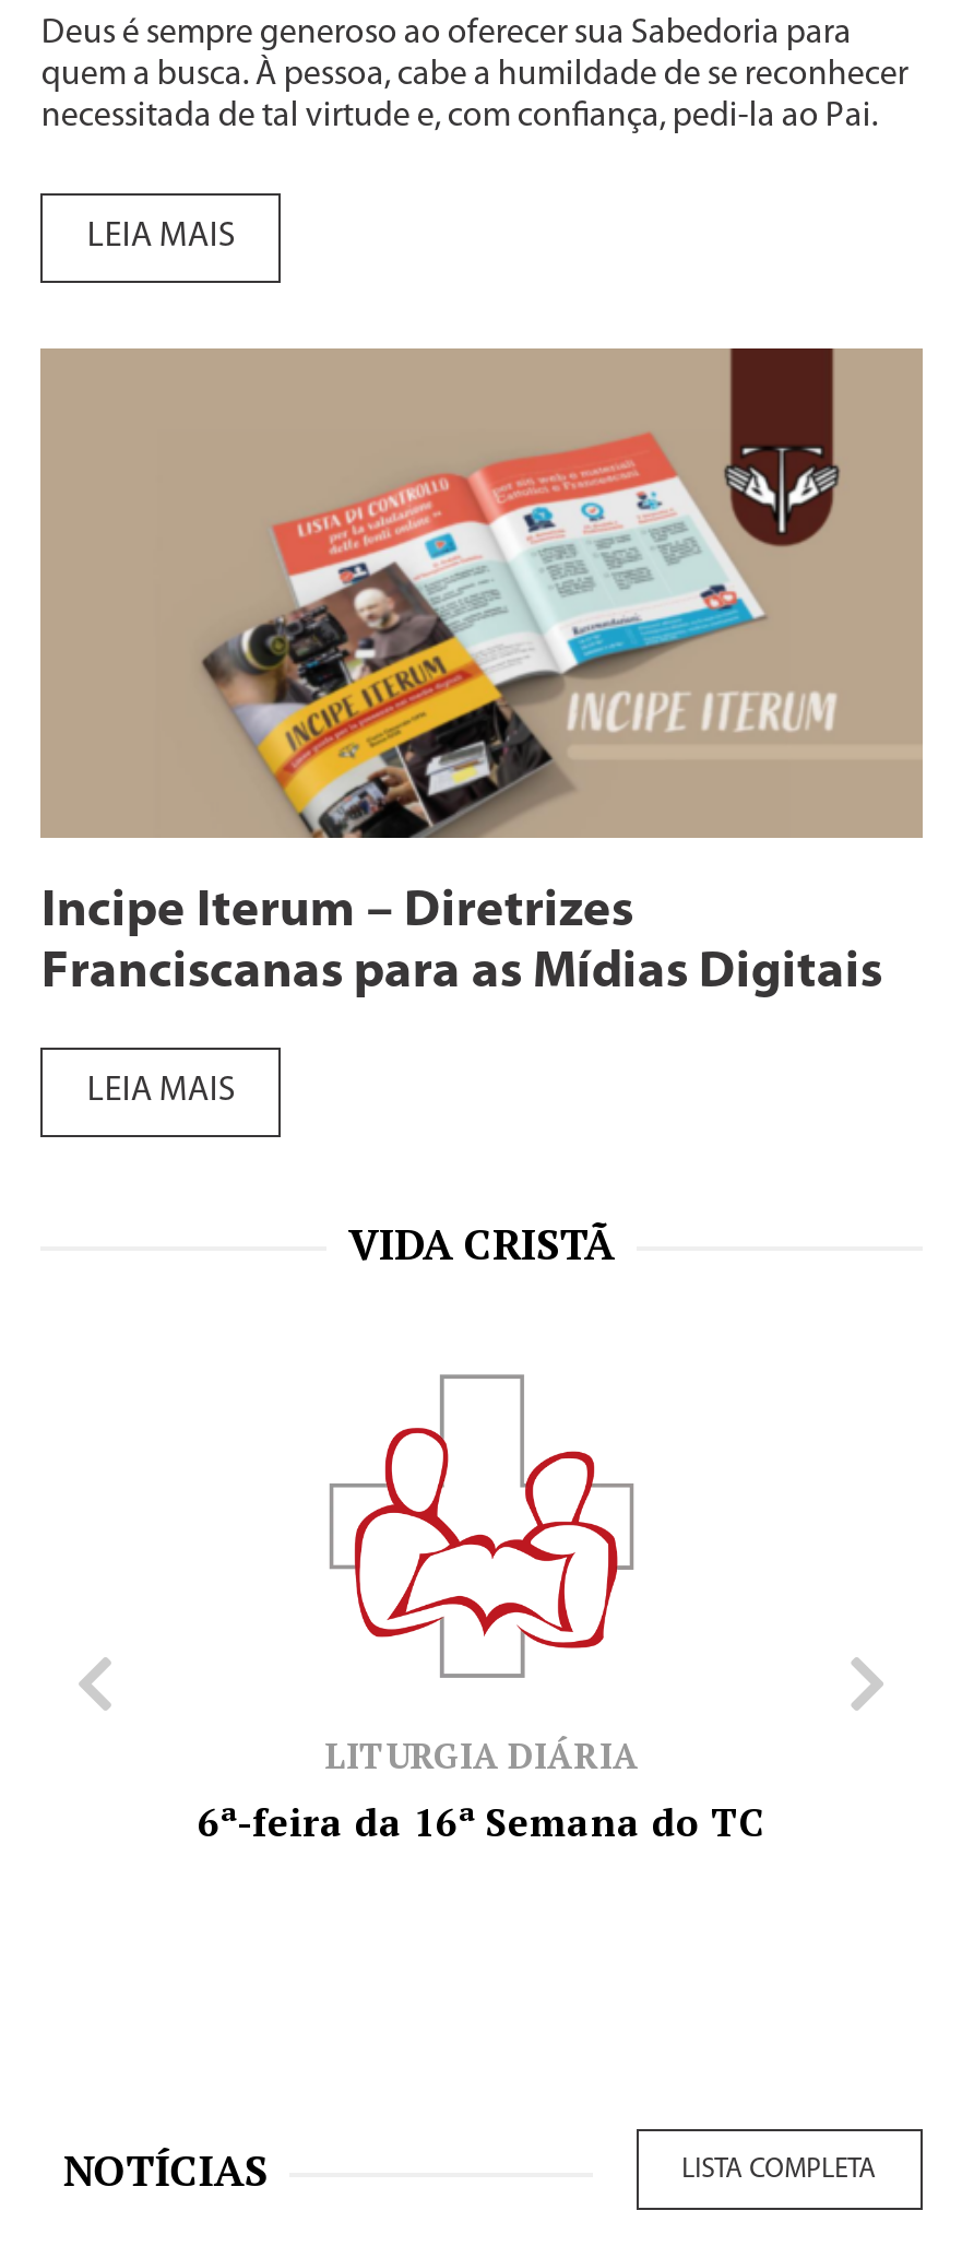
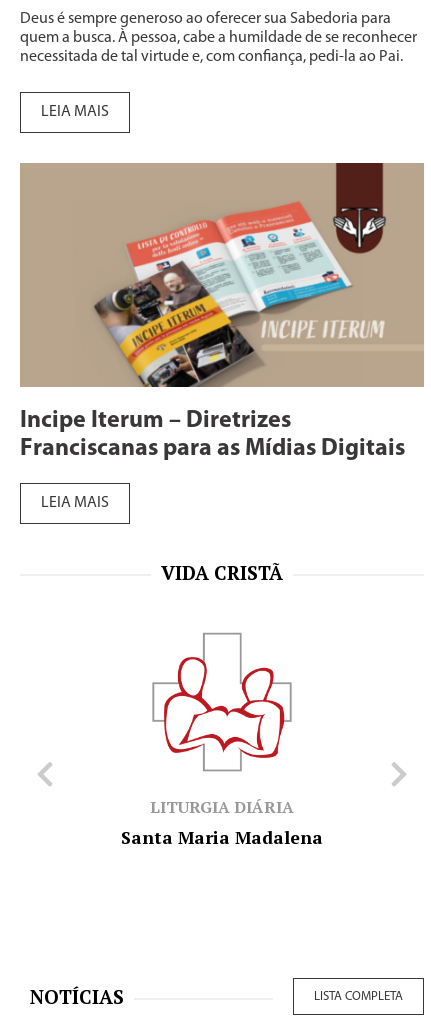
[198,1796,765,1846] 6ª-feira da 16ª Semana do TC -> [121,825,323,848] Santa Maria Madalena

